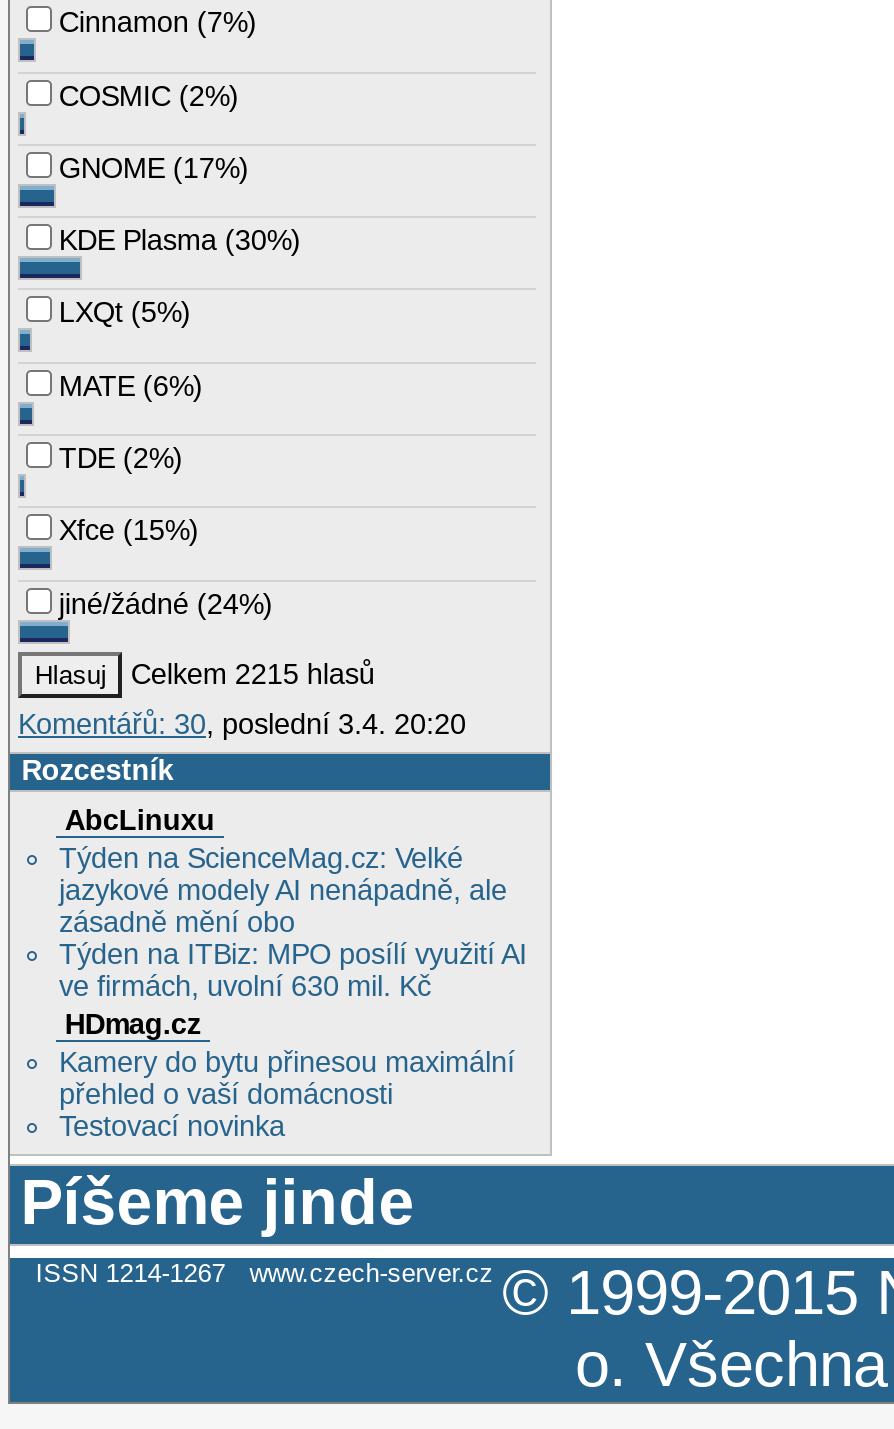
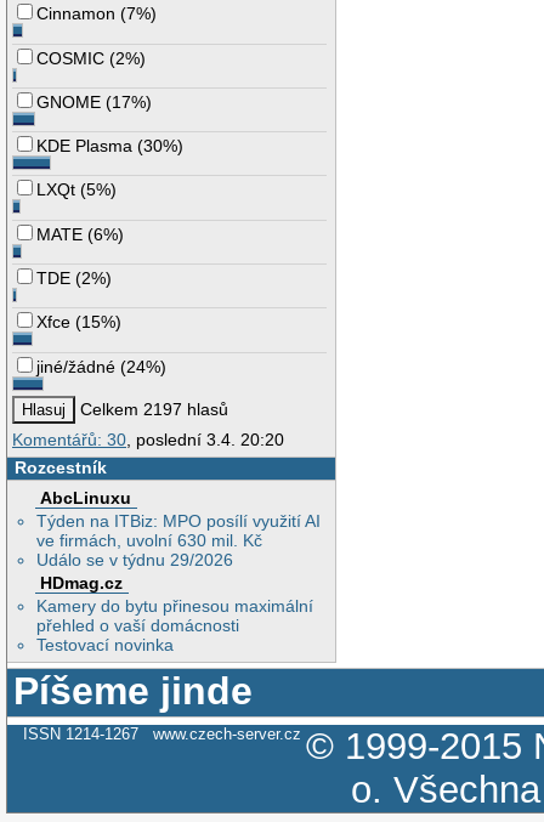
[123,658,375,690] Celkem 2215 hlasů -> [76,400,229,419] Celkem 2197 hlasů
[59,842,507,938] Týden na ScienceMag.cz: Velké | jazykové modely AI nenápadně, ale | zásadně mění obo -> none
moved [59,938,527,1002] -> [37,511,321,550]: Týden na ITBiz: MPO posílí využití AI | ve firmách, uvolní 630 mil. Kč
none -> [37,550,234,569] Událo se v týdnu 29/2026

